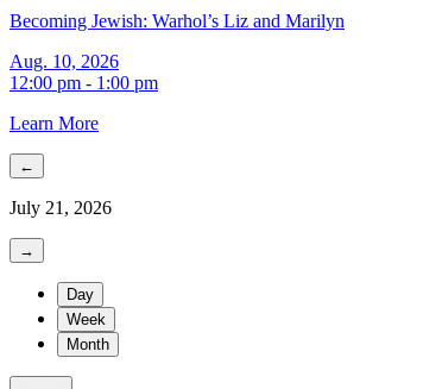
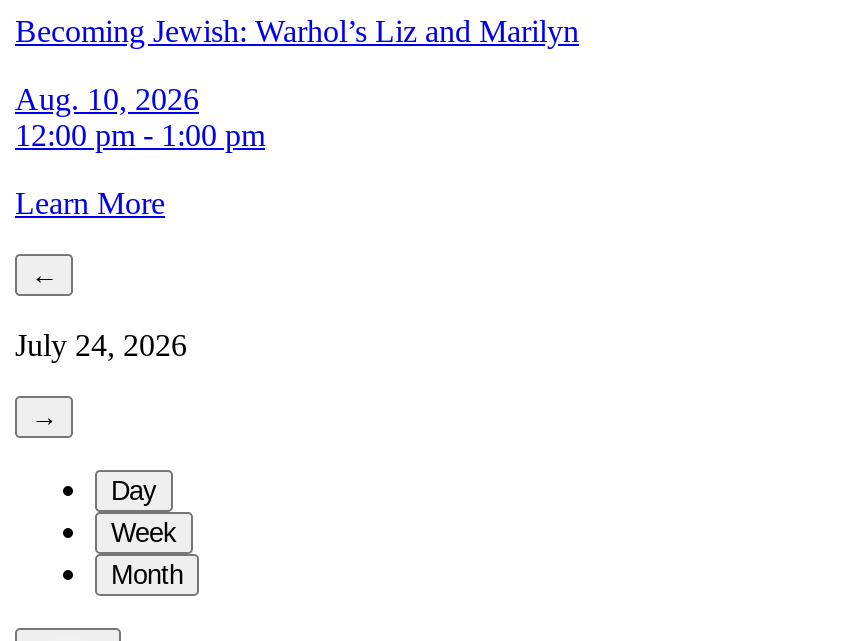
[10,197,112,218] July 21, 2026 -> [15,328,187,362] July 24, 2026

